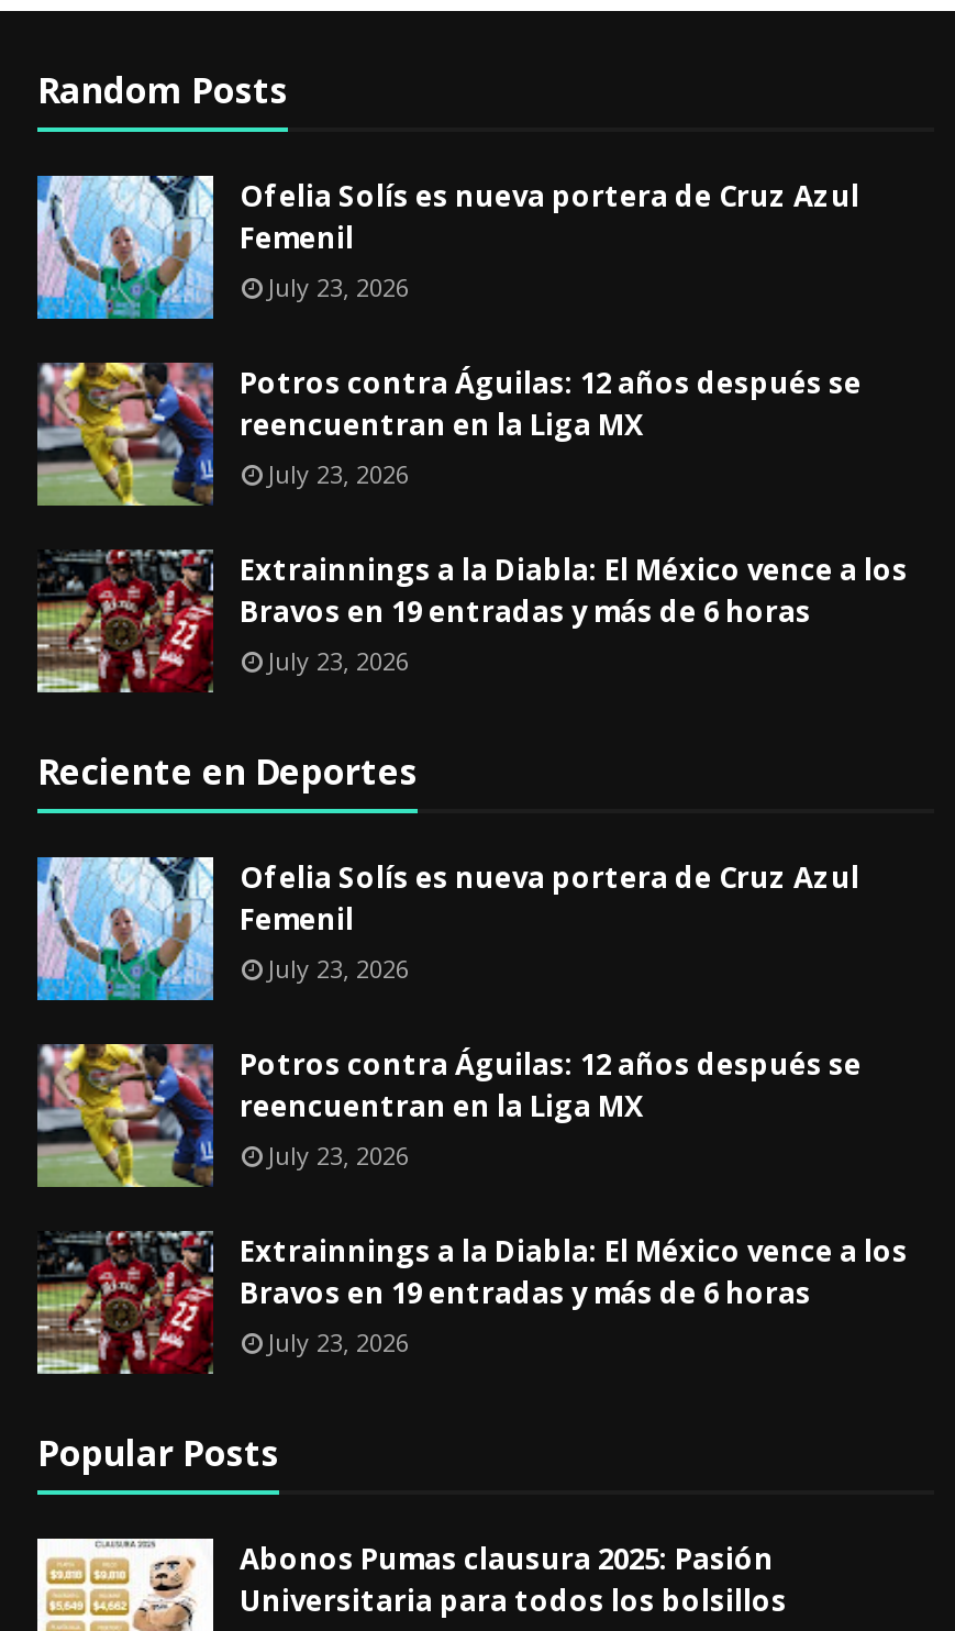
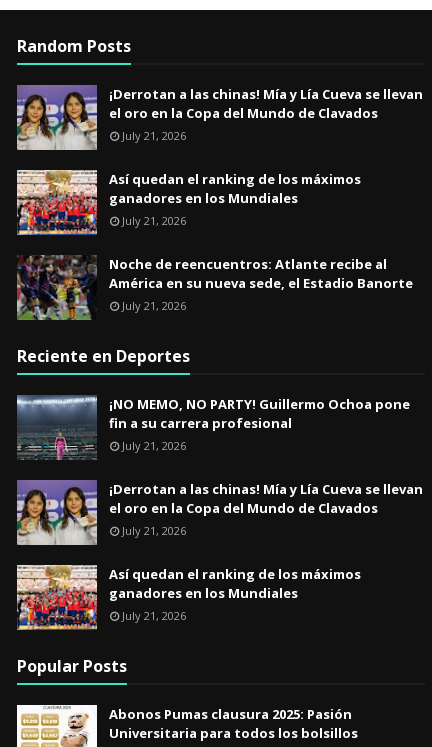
[35,174,859,321] [image] | Ofelia Solís es nueva portera de Cruz Azul | Femenil | July 23, 2026 -> [16,84,423,151] [image] | ¡Derrotan a las chinas! Mía y Lía Cueva se llevan | el oro en la Copa del Mundo de Clavados | July 21, 2026
[35,360,862,508] [image] | Potros contra Águilas: 12 años después se | reencuentran en la Liga MX | July 23, 2026 -> [17,169,361,235] [image] | Así quedan el ranking de los máximos | ganadores en los Mundiales | July 21, 2026
[35,547,908,695] [image] | Extrainnings a la Diabla: El México vence a los | Bravos en 19 entradas y más de 6 horas | July 23, 2026 -> [16,255,413,321] [image] | Noche de reencuentros: Atlante recibe al | América en su nueva sede, el Estadio Banorte | July 21, 2026
[35,855,859,1002] [image] | Ofelia Solís es nueva portera de Cruz Azul | Femenil | July 23, 2026 -> [16,395,410,461] [image] | ¡NO MEMO, NO PARTY! Guillermo Ochoa pone | fin a su carrera profesional | July 21, 2026
[35,1042,862,1189] [image] | Potros contra Águilas: 12 años después se | reencuentran en la Liga MX | July 23, 2026 -> [16,479,423,546] [image] | ¡Derrotan a las chinas! Mía y Lía Cueva se llevan | el oro en la Copa del Mundo de Clavados | July 21, 2026
[35,1231,908,1376] [image] | Extrainnings a la Diabla: El México vence a los | Bravos en 19 entradas y más de 6 horas | July 23, 2026 -> [16,564,361,631] [image] | Así quedan el ranking de los máximos | ganadores en los Mundiales | July 21, 2026

